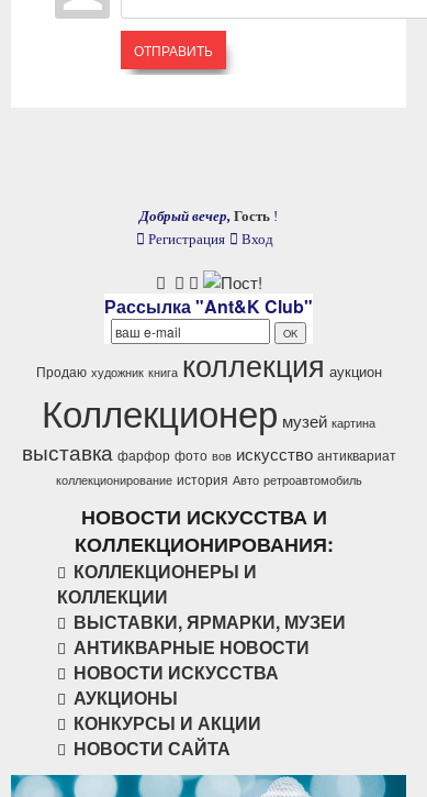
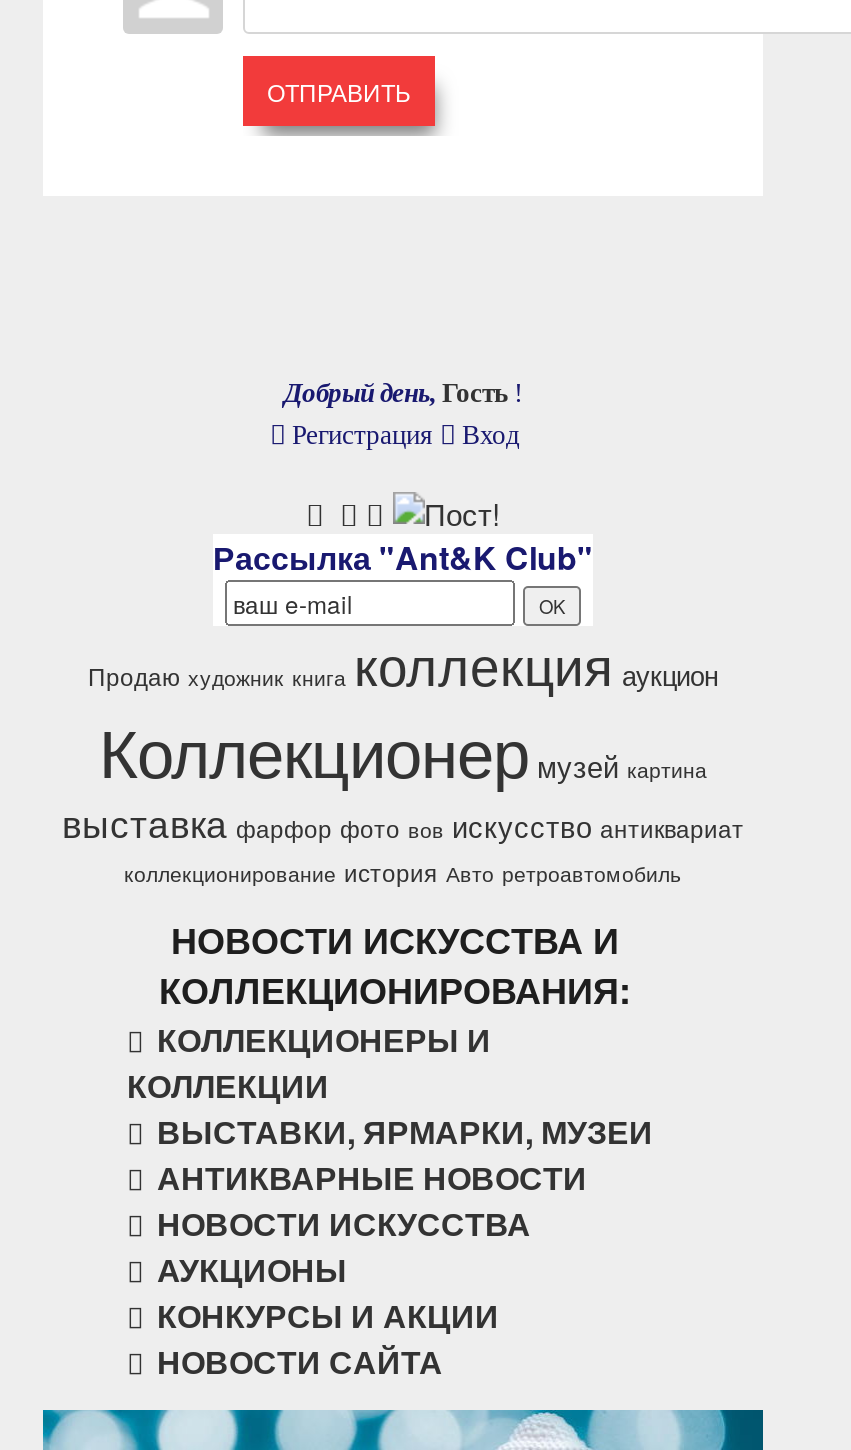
[139,208,278,224] Добрый вечер, Гость ! -> [284,378,522,408] Добрый день, Гость !

